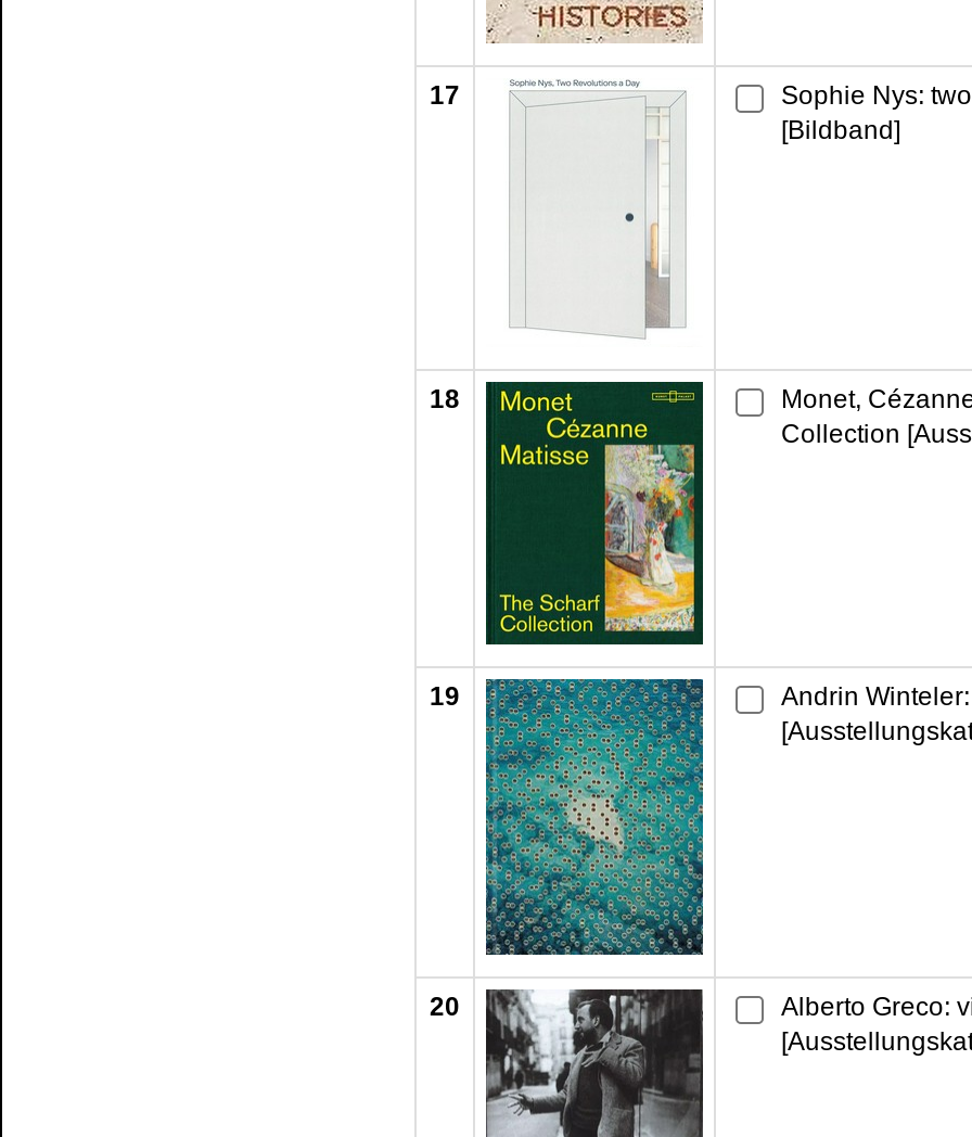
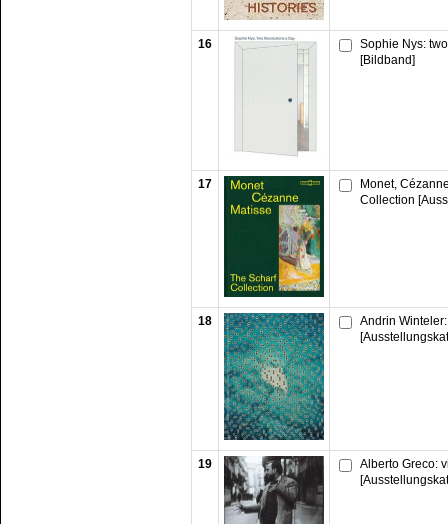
[430,80,460,110] 17 -> [198,37,212,51] 16
[430,384,460,414] 18 -> [198,177,212,191] 17
[430,681,460,711] 19 -> [198,314,212,328] 18
[430,991,460,1022] 20 -> [198,457,212,471] 19

